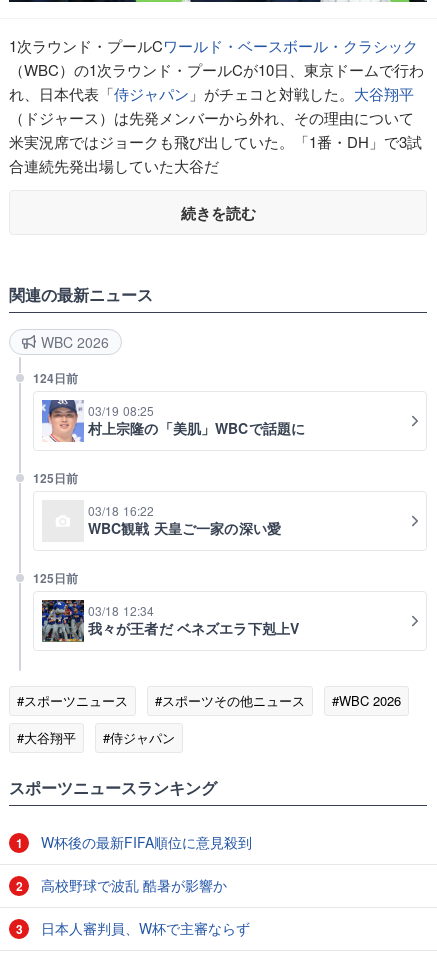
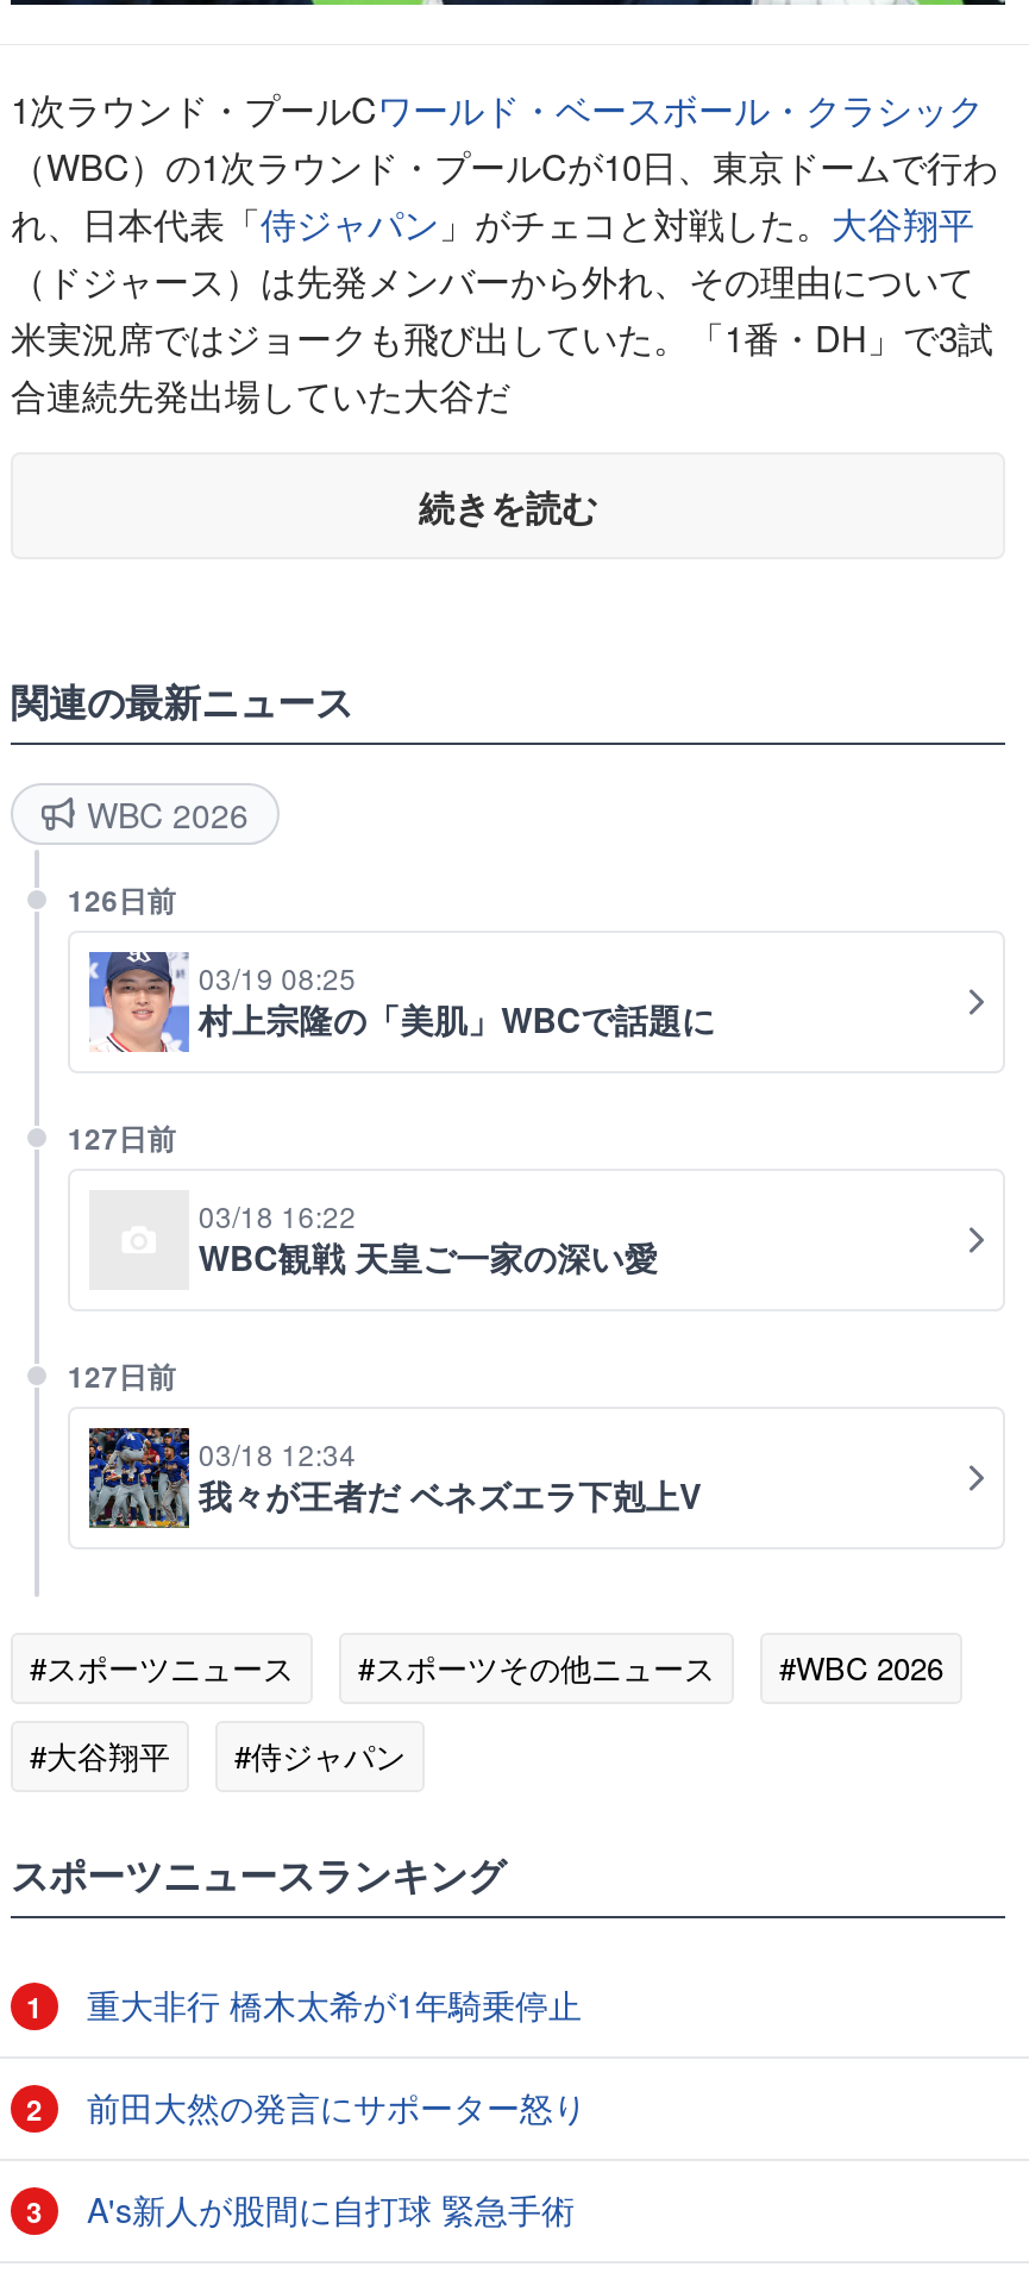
[33,369,78,387] 124日前 -> [68,879,176,922] 126日前
[33,469,78,487] 125日前 -> [68,1117,176,1160] 127日前
[33,569,78,587] 125日前 -> [68,1355,176,1398] 127日前
[37,832,252,852] W杯後の最新FIFA順位に意見殺到 -> [77,1981,582,2029] 重大非行 橋木太希が1年騎乗停止
[37,875,227,895] 高校野球で波乱 酷暑が影響か -> [77,2084,586,2131] 前田大然の発言にサポーター怒り
[37,918,250,938] 日本人審判員、W杯で主審ならず -> [77,2186,575,2233] A's新人が股間に自打球 緊急手術

